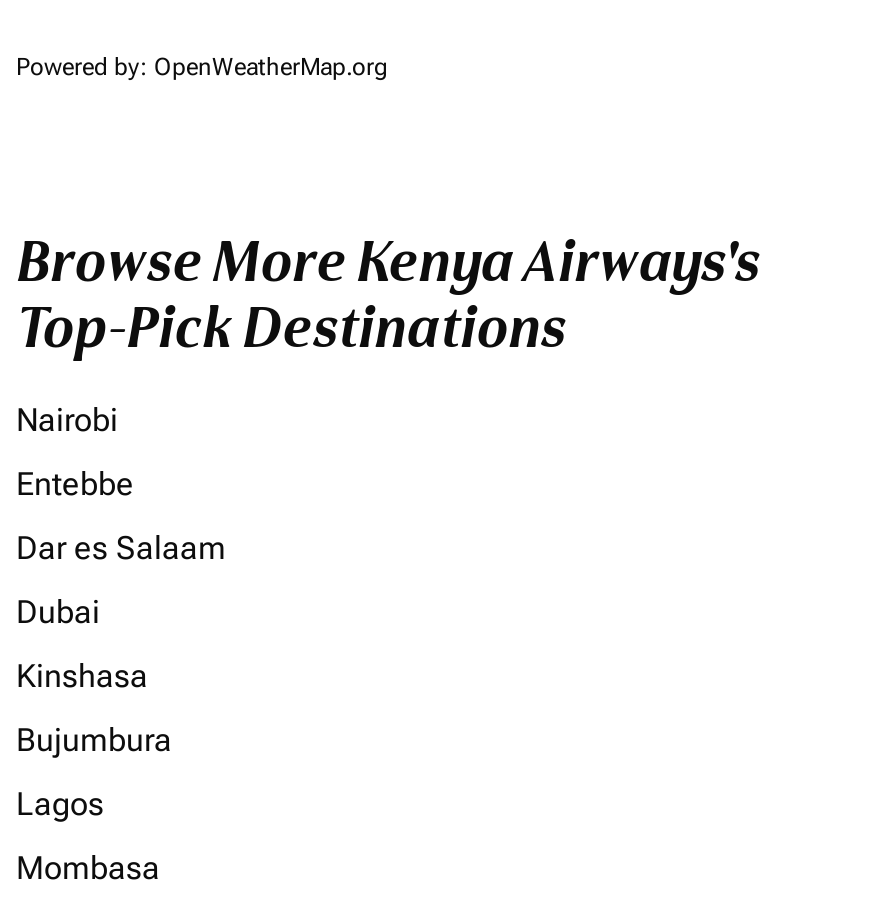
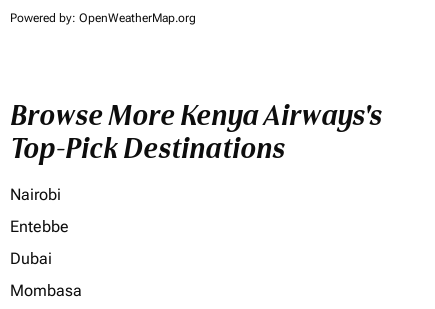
[16,530,226,568] Dar es Salaam -> none
[16,658,172,824] Kinshasa | Bujumbura | Lagos -> none

